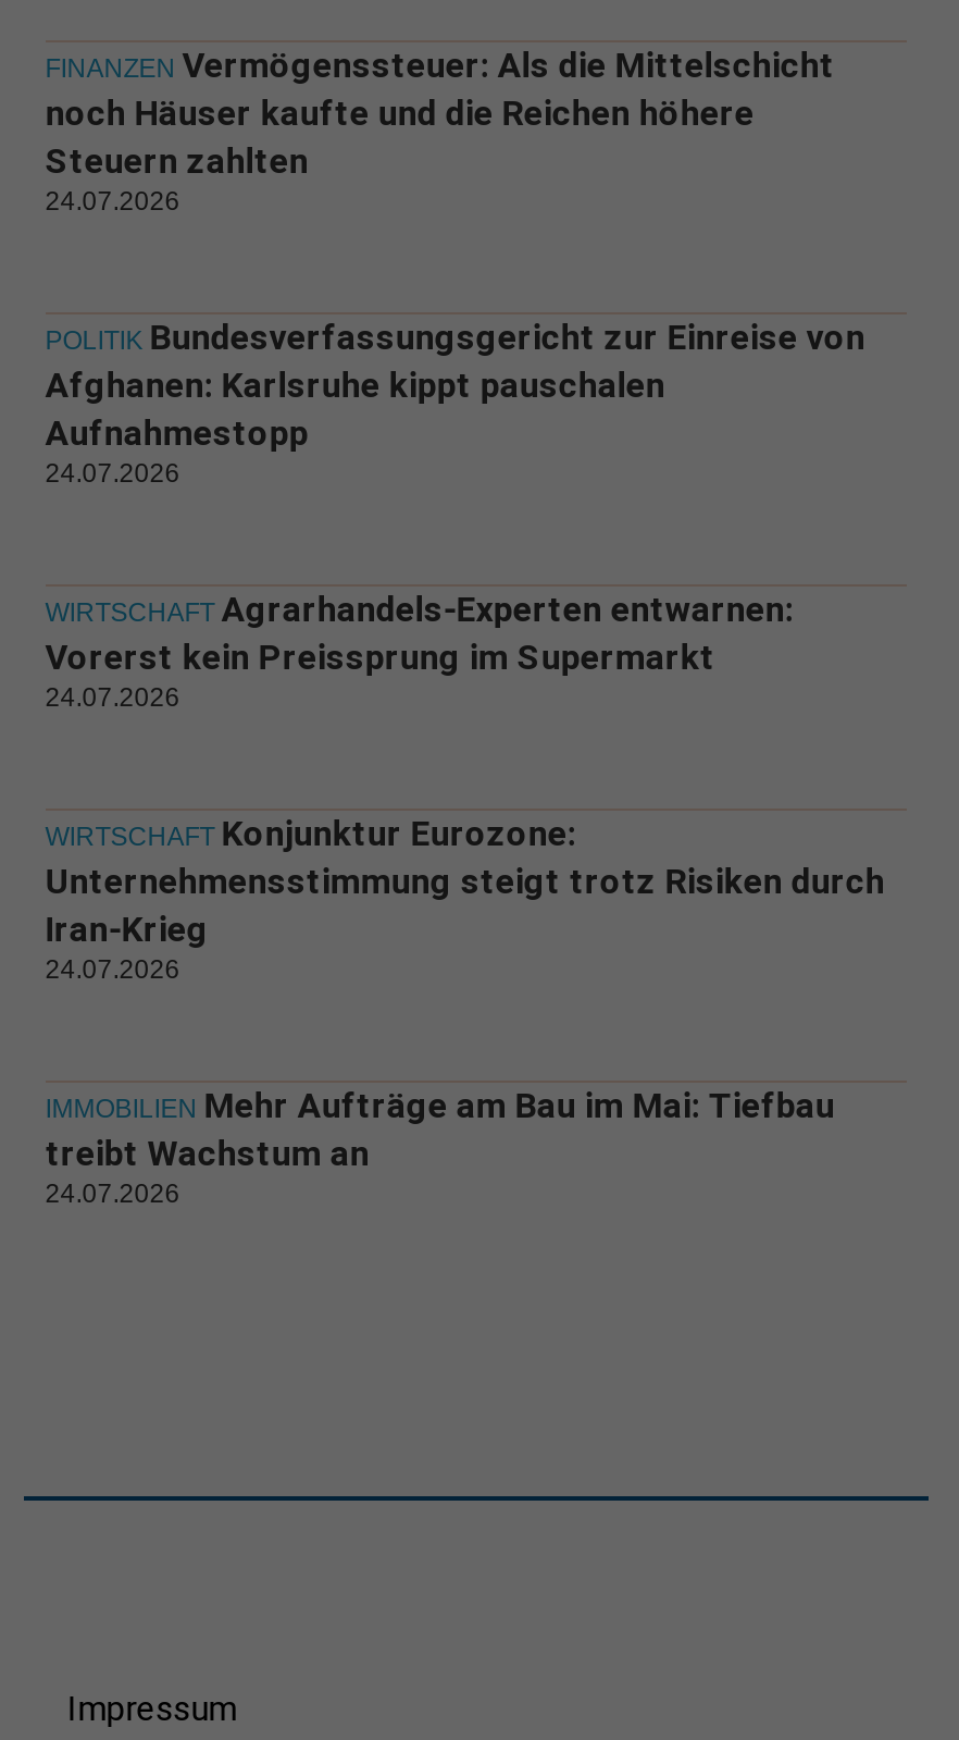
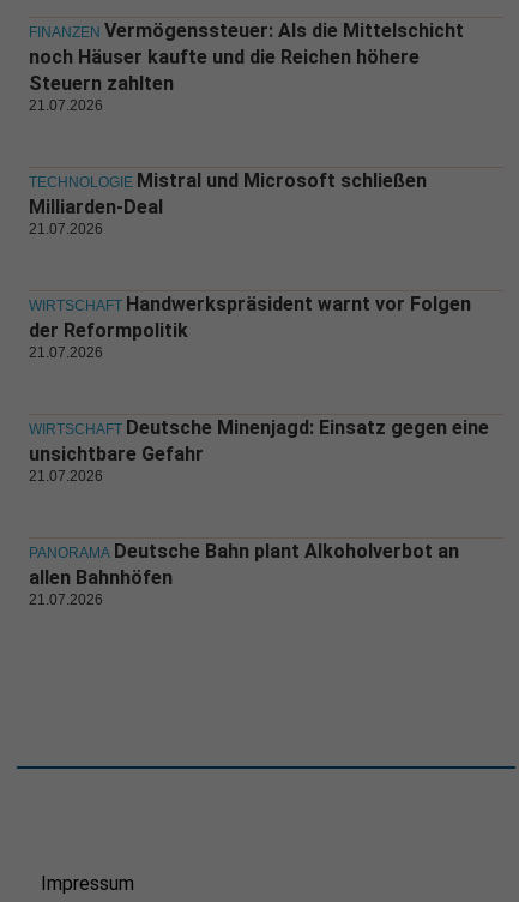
[45,187,180,217] 24.07.2026 -> [28,97,103,114] 21.07.2026
[45,317,865,489] POLITIK Bundesverfassungsgericht zur Einreise von | Afghanen: Karlsruhe kippt pauschalen | Aufnahmestopp | 24.07.2026 -> [28,169,426,238] TECHNOLOGIE Mistral und Microsoft schließen | Milliarden-Deal | 21.07.2026
[45,589,793,713] WIRTSCHAFT Agrarhandels-Experten entwarnen: | Vorerst kein Preissprung im Supermarkt | 24.07.2026 -> [28,293,471,361] WIRTSCHAFT Handwerkspräsident warnt vor Folgen | der Reformpolitik | 21.07.2026
[45,813,884,985] WIRTSCHAFT Konjunktur Eurozone: | Unternehmensstimmung steigt trotz Risiken durch | Iran-Krieg | 24.07.2026 -> [28,416,489,485] WIRTSCHAFT Deutsche Minenjagd: Einsatz gegen eine | unsichtbare Gefahr | 21.07.2026
[45,1085,834,1209] IMMOBILIEN Mehr Aufträge am Bau im Mai: Tiefbau | treibt Wachstum an | 24.07.2026 -> [28,540,459,608] PANORAMA Deutsche Bahn plant Alkoholverbot an | allen Bahnhöfen | 21.07.2026

